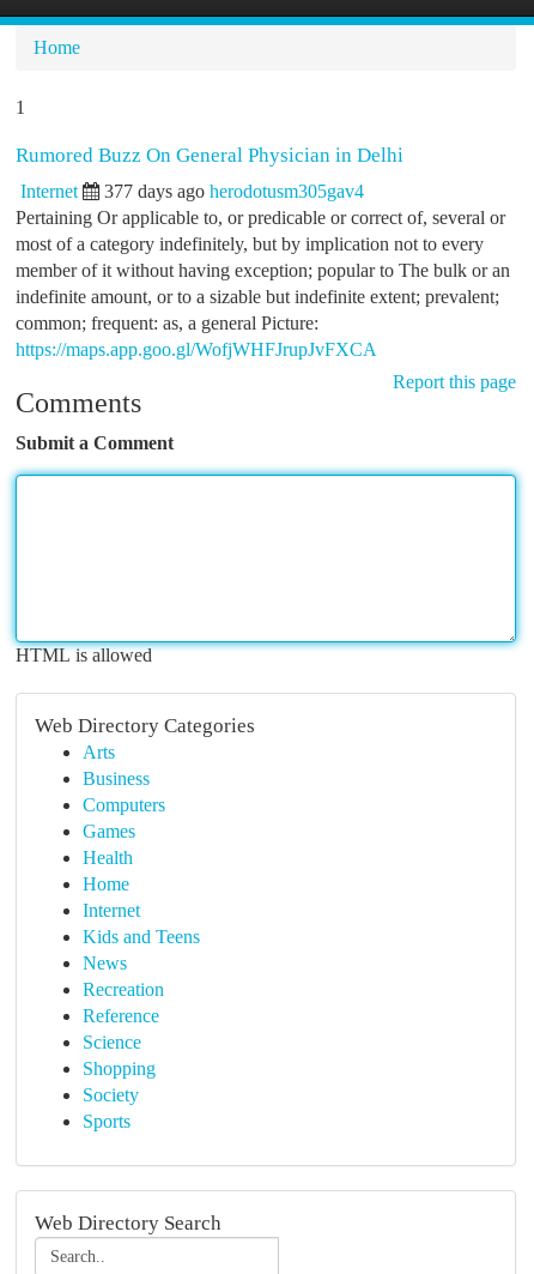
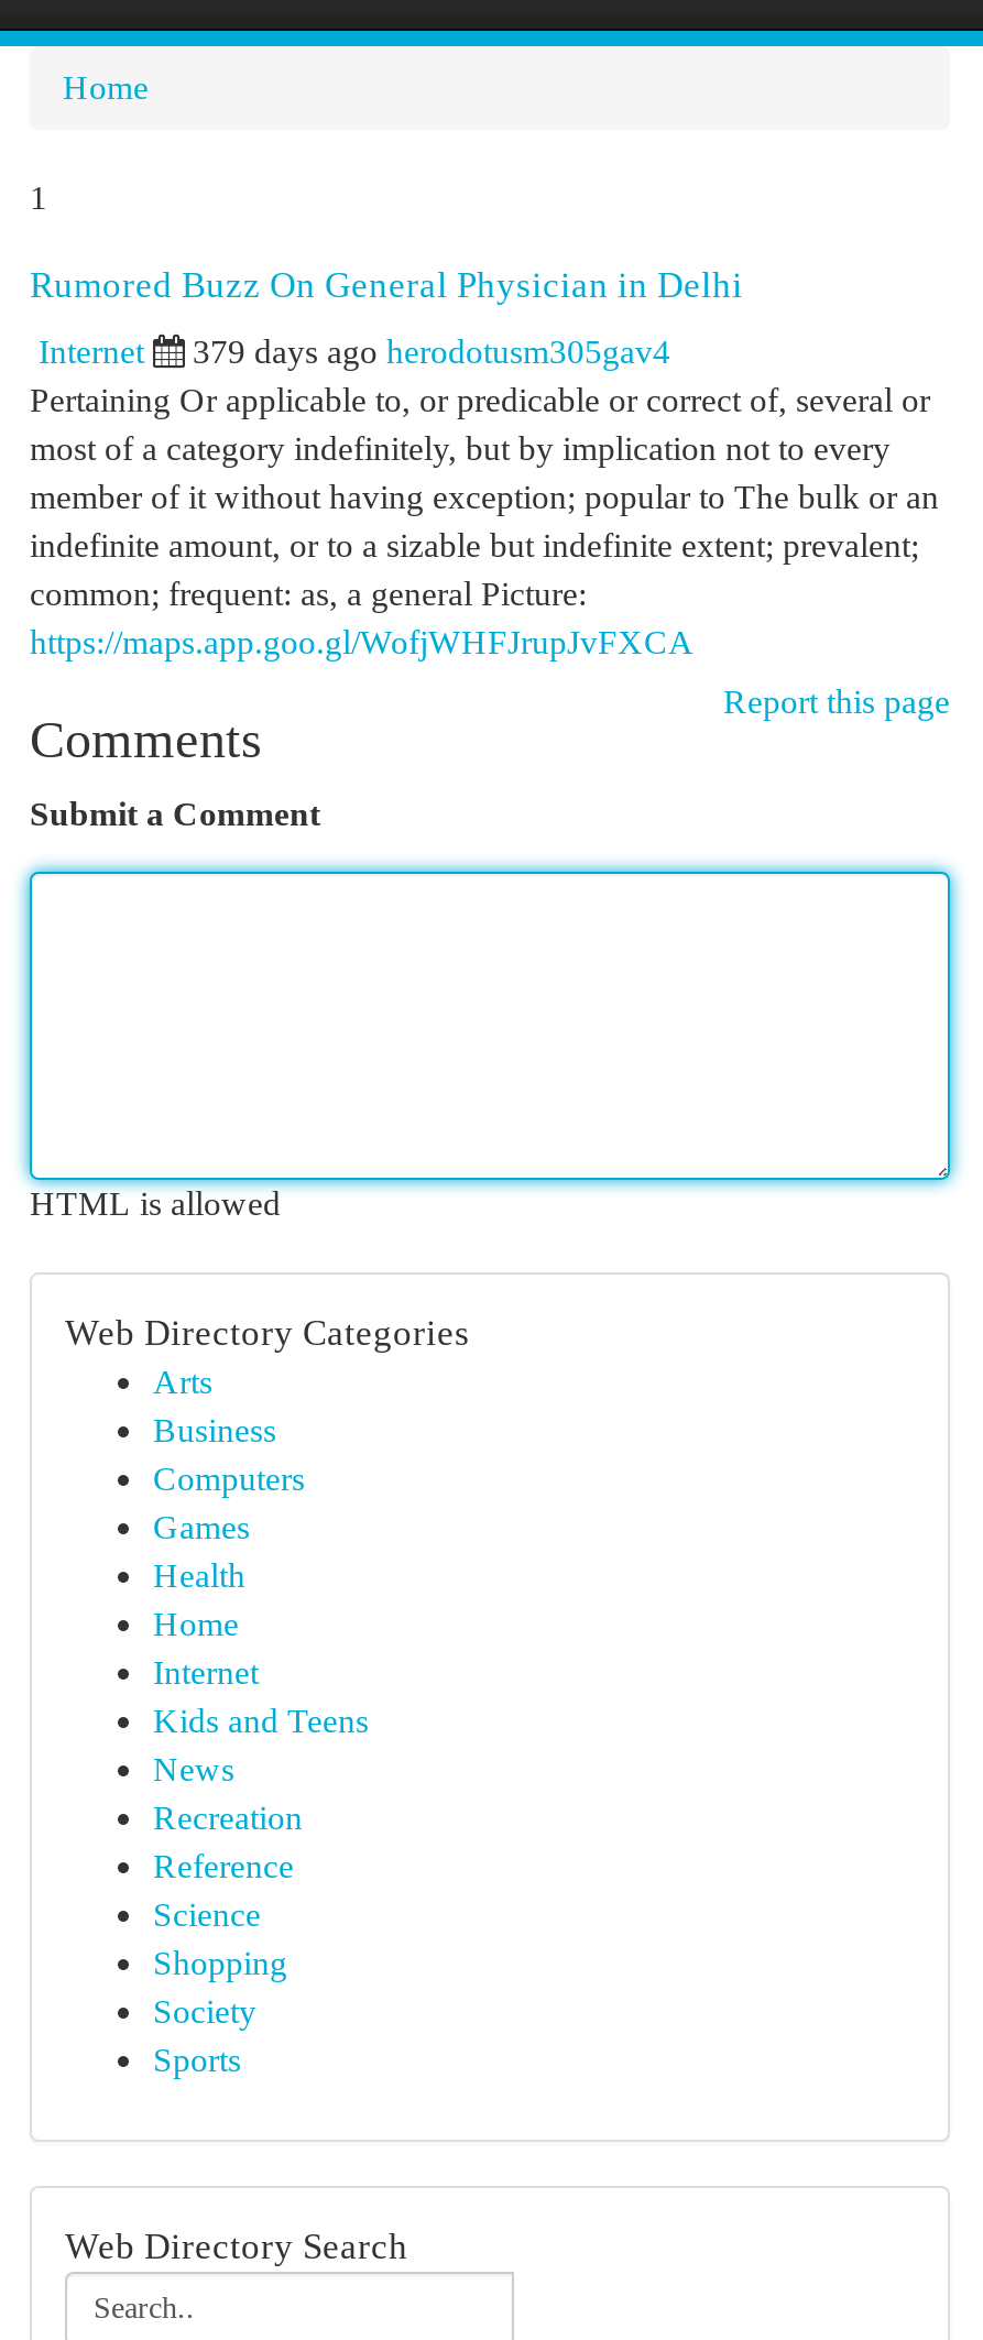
[104,181,364,201] 377 days ago herodotusm305gav4 -> [193,332,670,370] 379 days ago herodotusm305gav4

